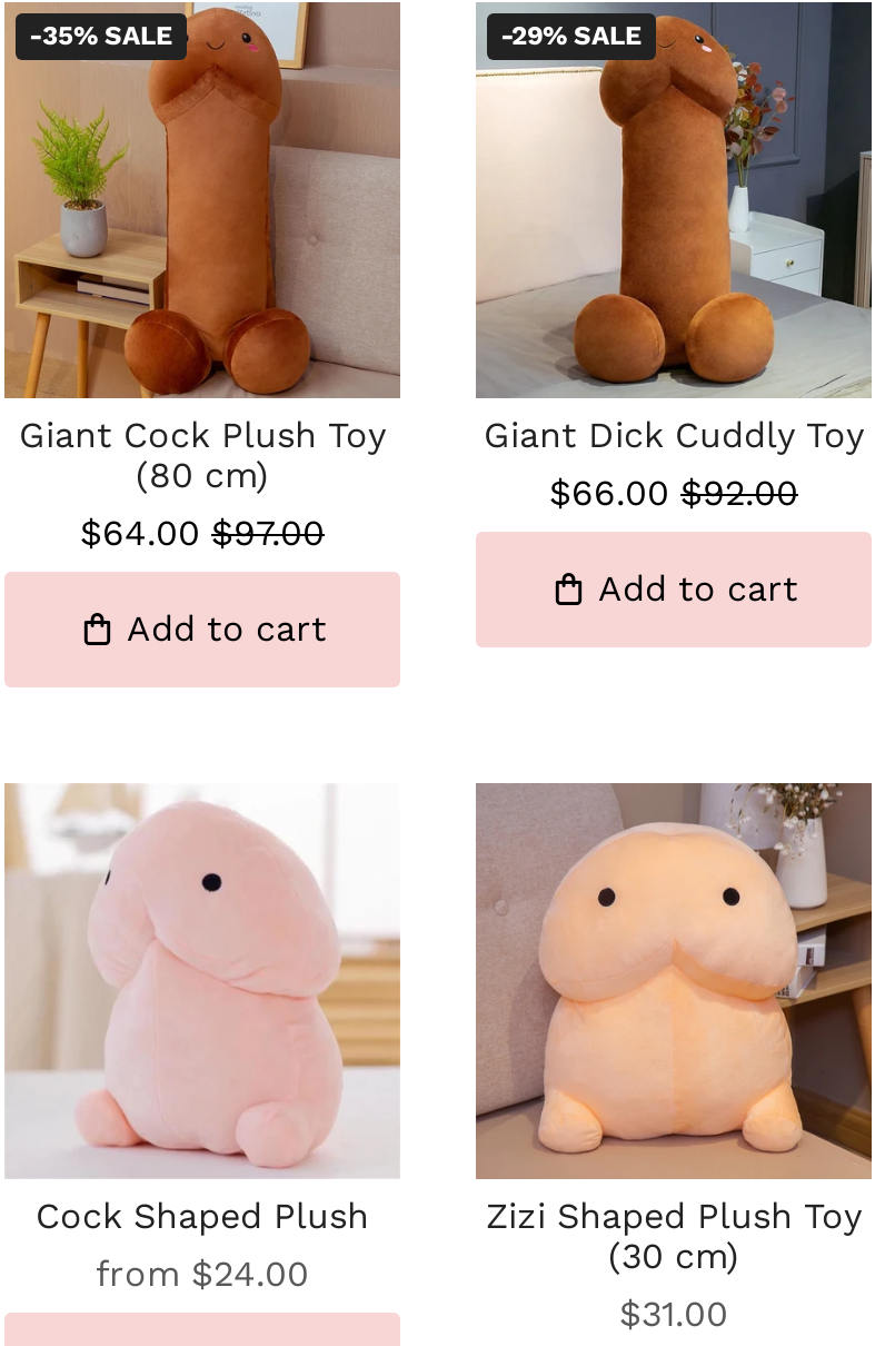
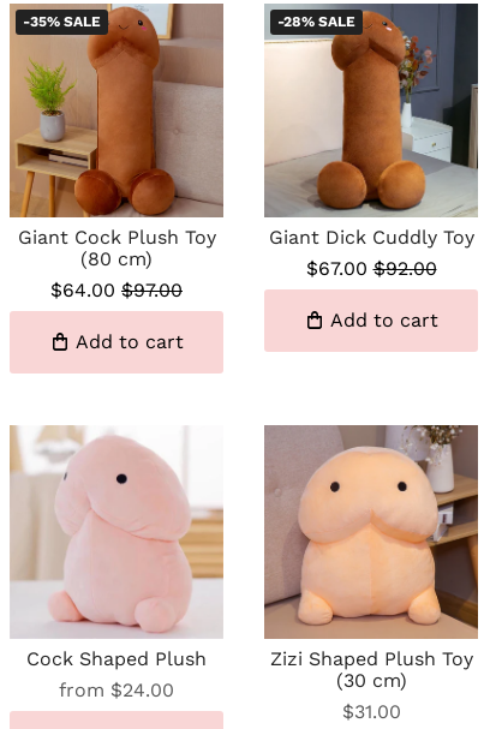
[500,20,643,51] -29% SALE -> [277,13,355,30] -28% SALE
[549,472,798,514] $66.00 $92.00 -> [306,257,437,280] $67.00 $92.00

